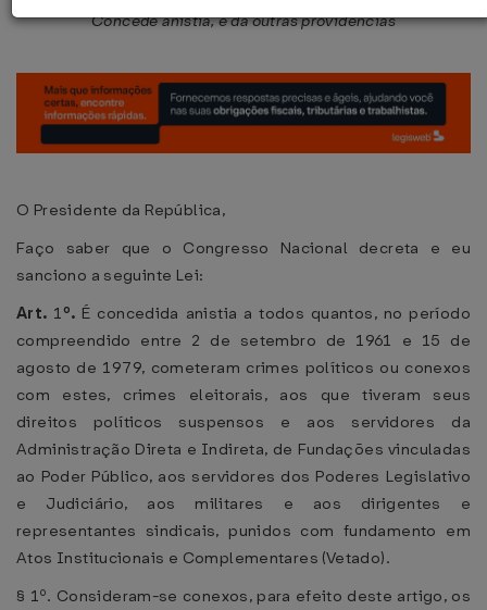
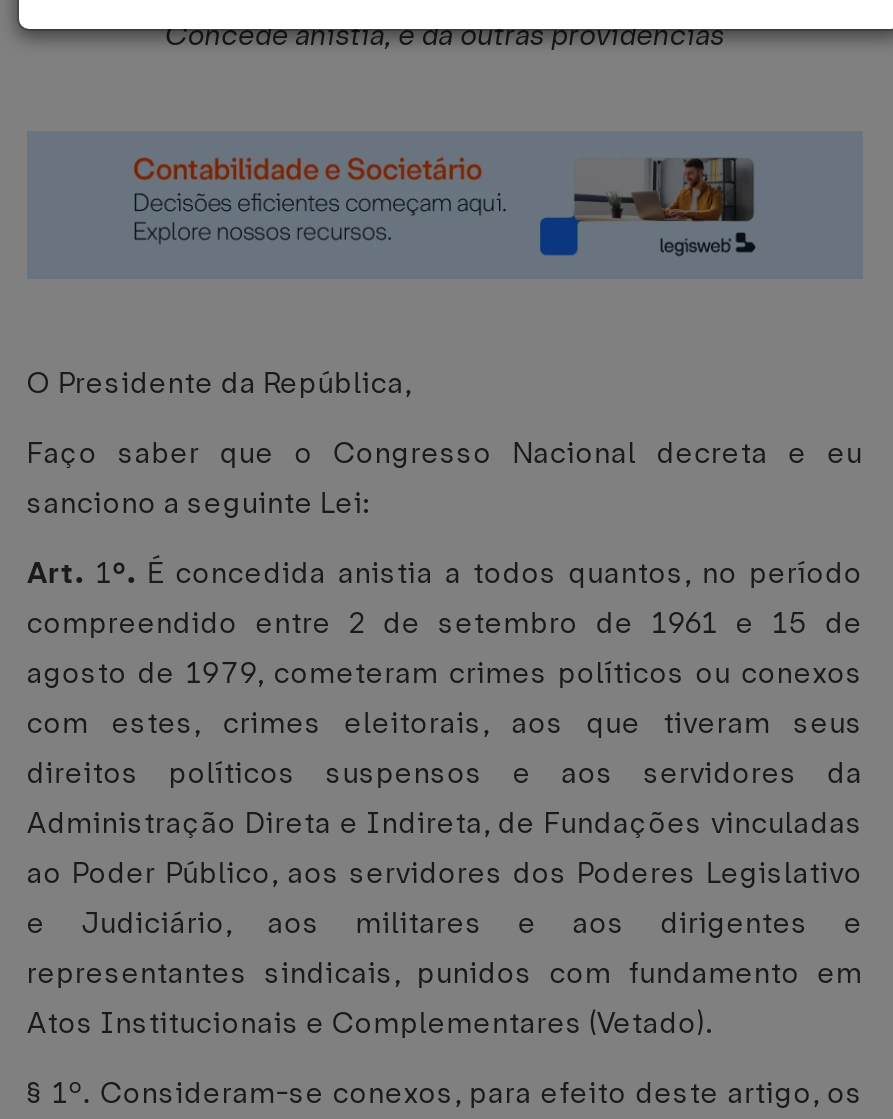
[15,72,472,154] [image] -> [27,131,863,279] [image]

